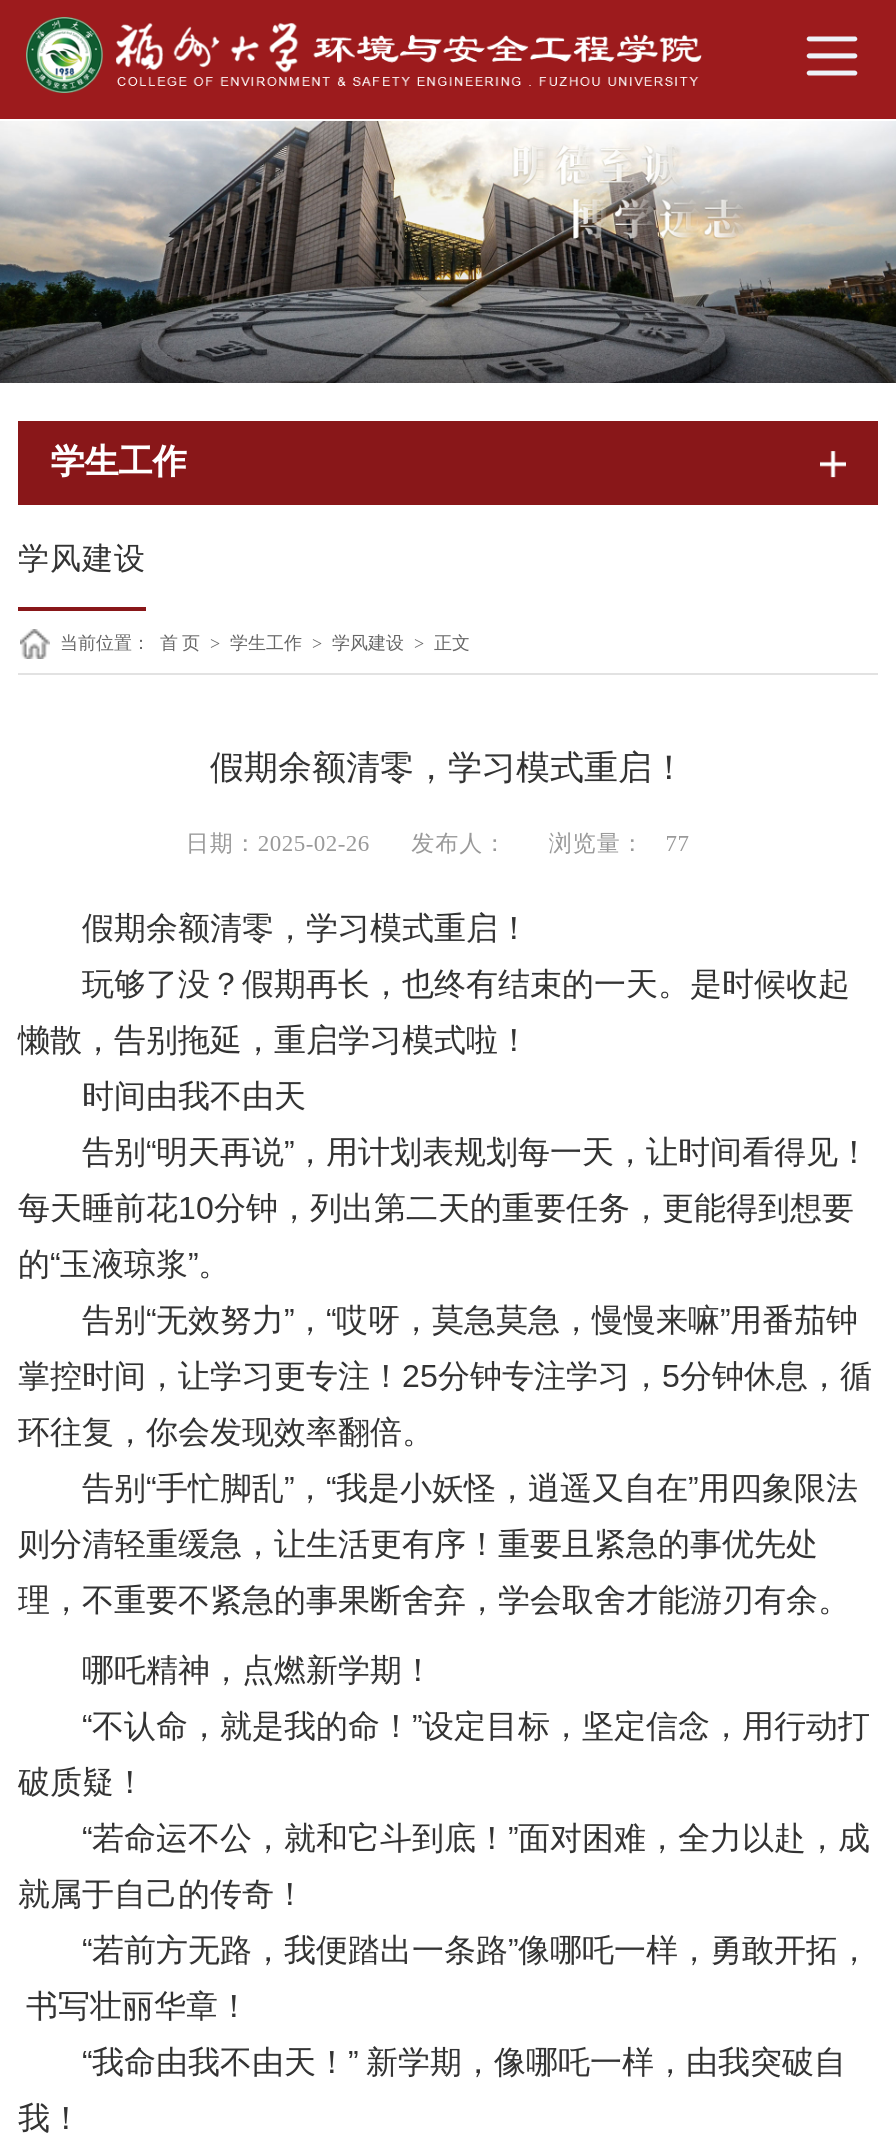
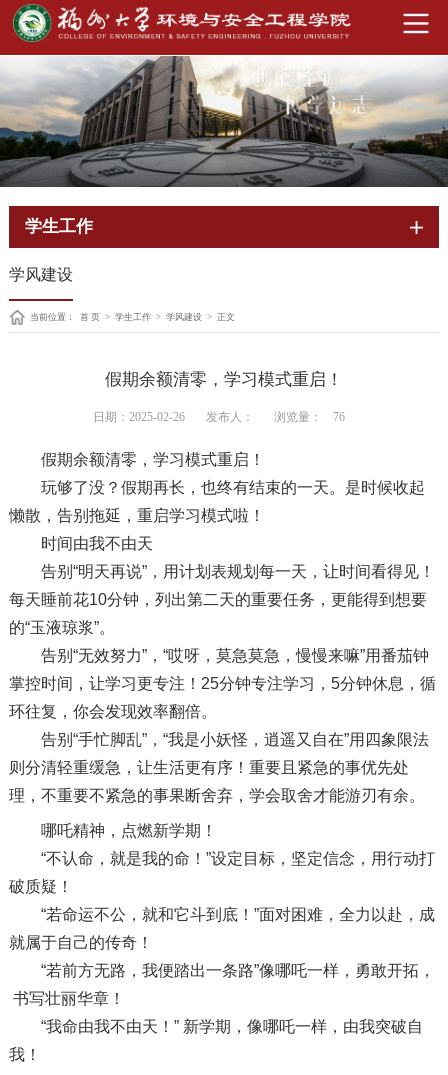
[186,830,690,856] 日期：2025-02-26 发布人： 浏览量： 77 -> [93,411,345,424] 日期：2025-02-26 发布人： 浏览量： 76

